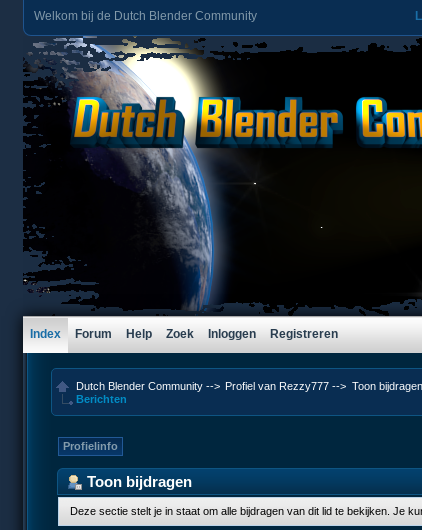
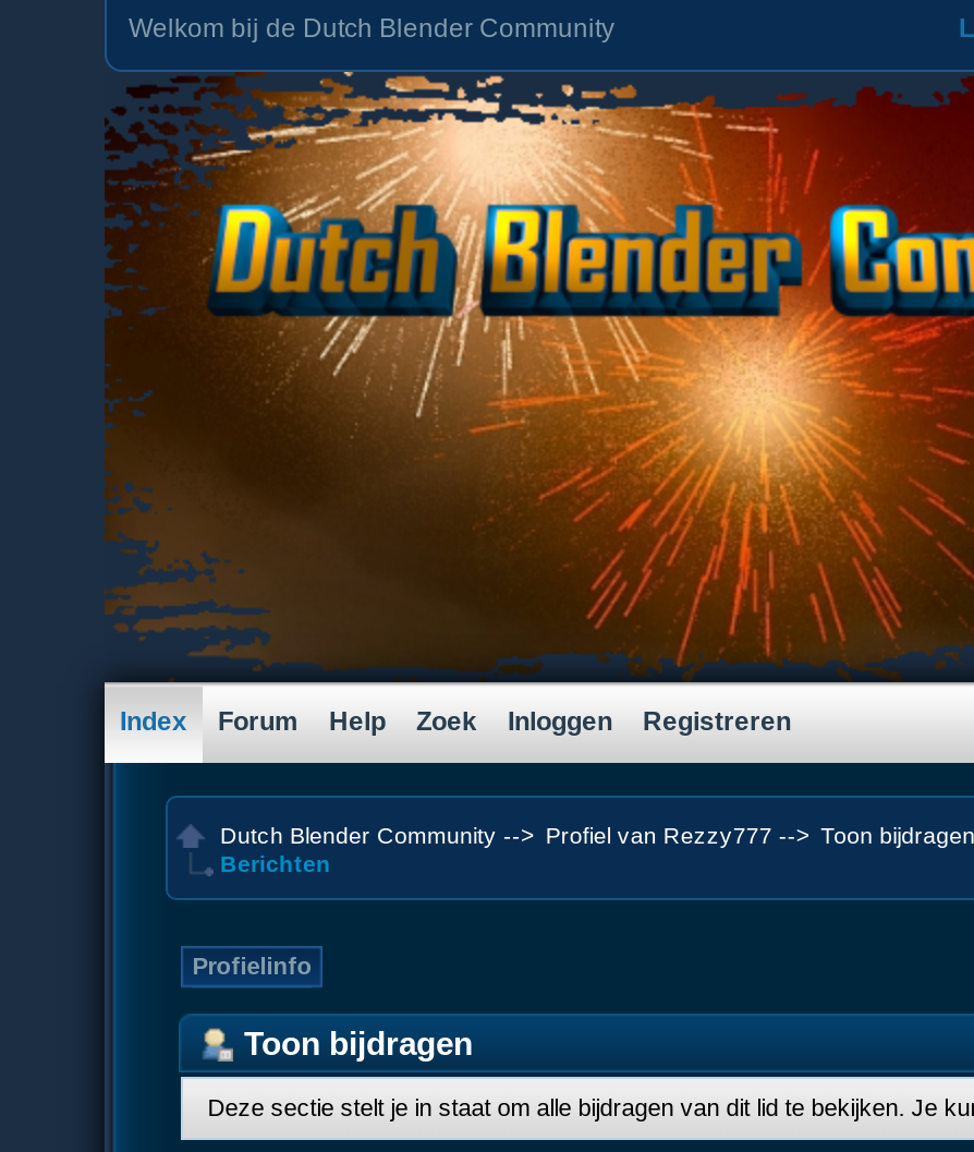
[24,35,419,315] [image] -> [105,72,967,680] [image]

